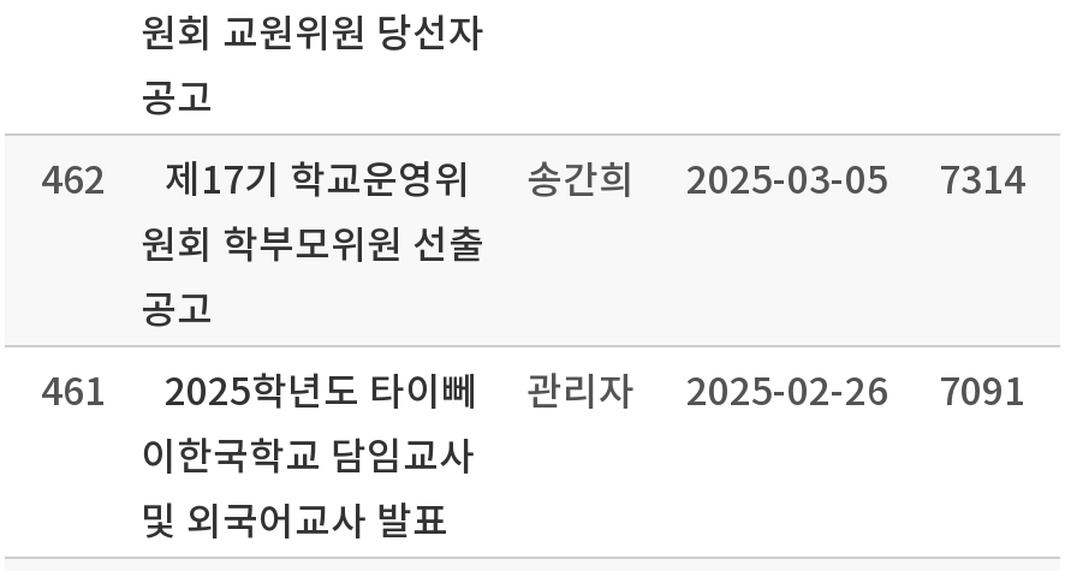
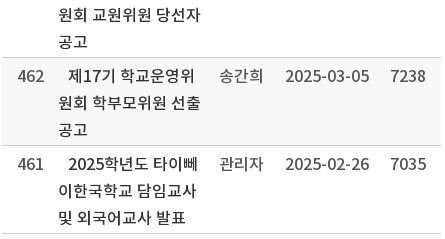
[41,160,1025,203] 462 제17기 학교운영위 송간희 2025-03-05 7314 -> [17,68,426,86] 462 제17기 학교운영위 송간희 2025-03-05 7238
[41,371,1025,415] 461 2025학년도 타이뻬 관리자 2025-02-26 7091 -> [17,156,426,174] 461 2025학년도 타이뻬 관리자 2025-02-26 7035

